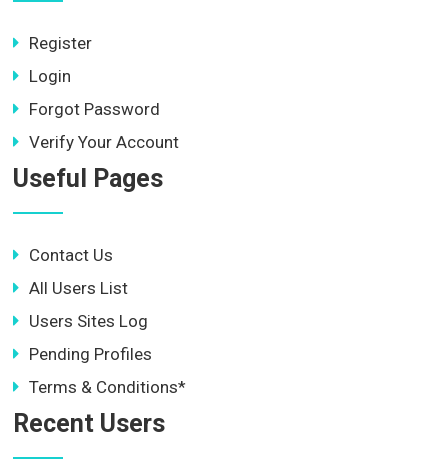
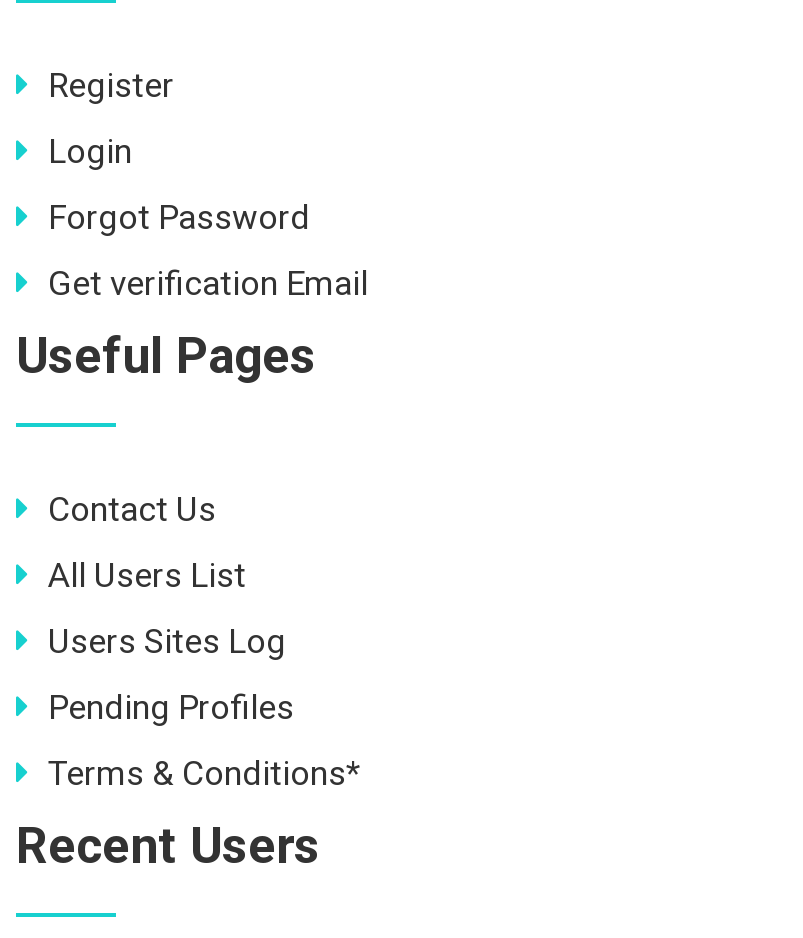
[29,132,179,152] Verify Your Account -> [48,263,368,303] Get verification Email

